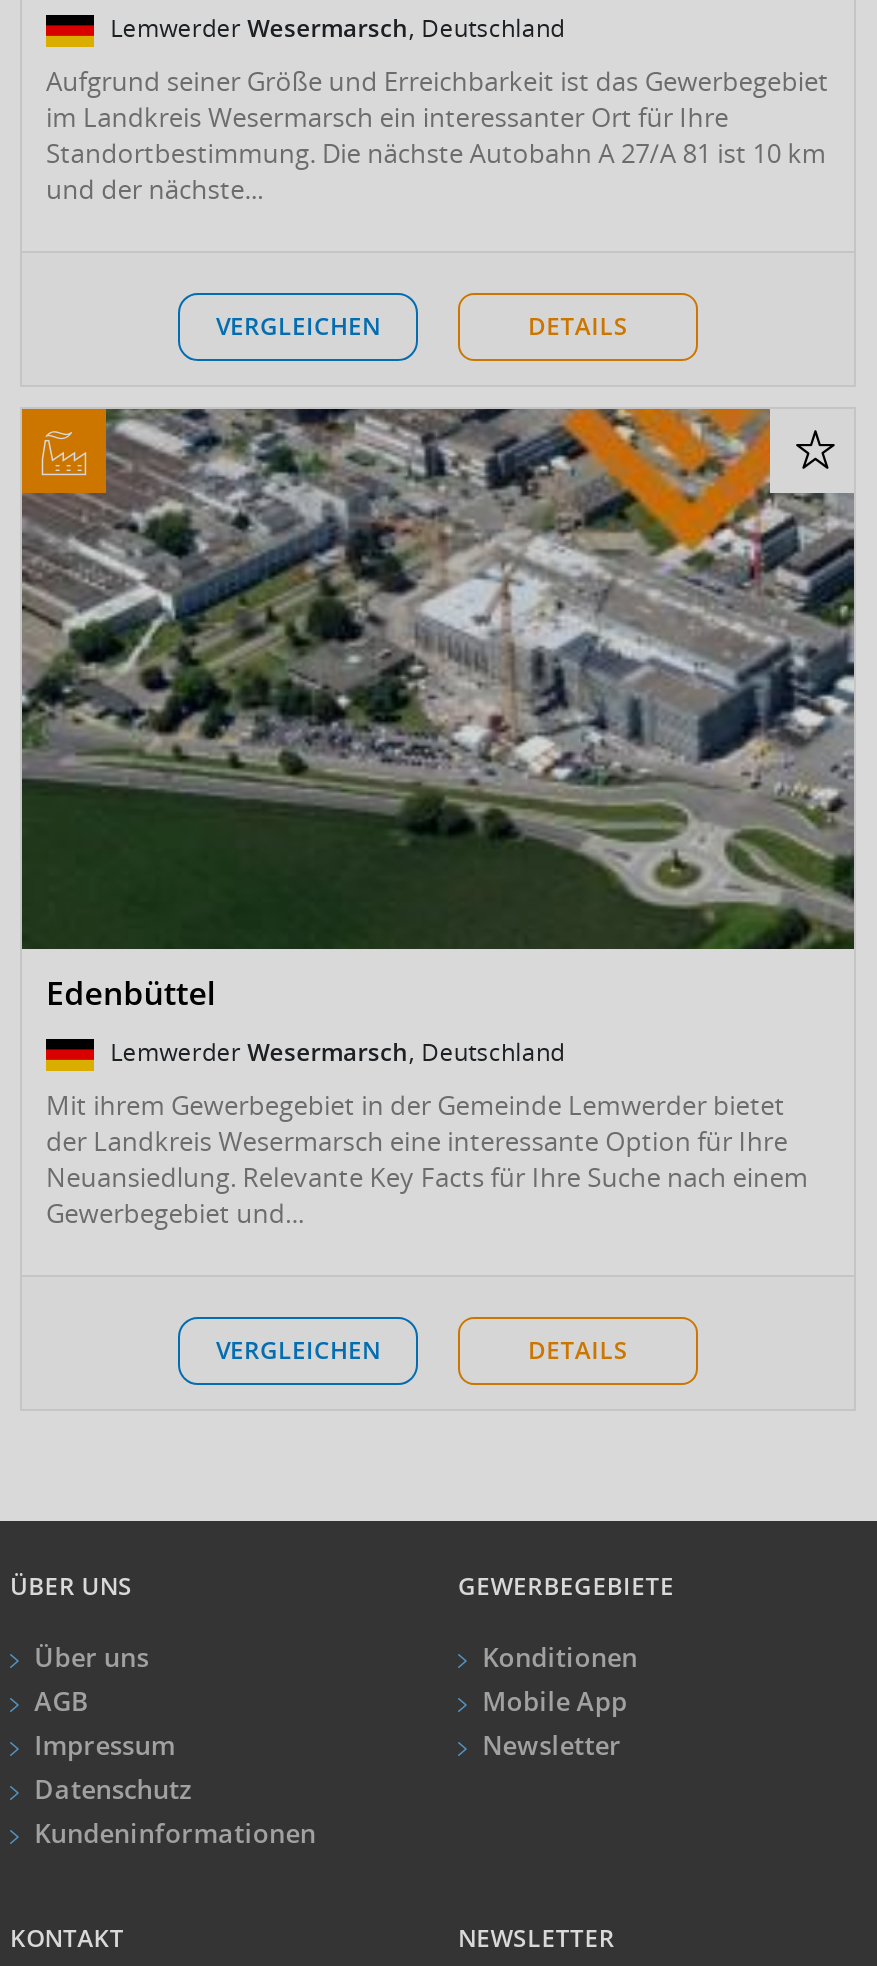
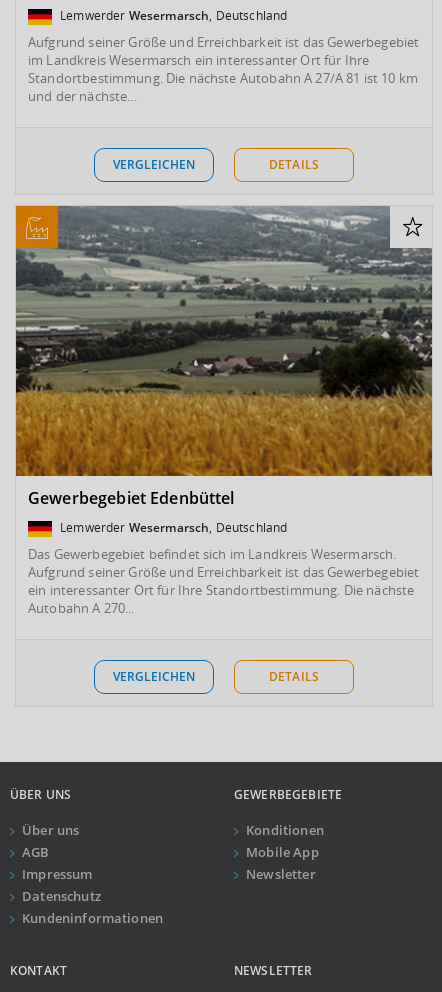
[20,407,856,1015] [image] | Edenbüttel -> [15,205,433,509] [image] | Gewerbegebiet Edenbüttel
[46,1087,808,1231] Mit ihrem Gewerbegebiet in der Gemeinde Lemwerder bietet | der Landkreis Wesermarsch eine interessante Option für Ihre | Neuansiedlung. Relevante Key Facts für Ihre Suche nach einem | Gewerbegebiet und... -> [28,545,419,617] Das Gewerbegebiet befindet sich im Landkreis Wesermarsch. | Aufgrund seiner Größe und Erreichbarkeit ist das Gewerbegebiet | ein interessanter Ort für Ihre Standortbestimmung. Die nächste | Autobahn A 270...

